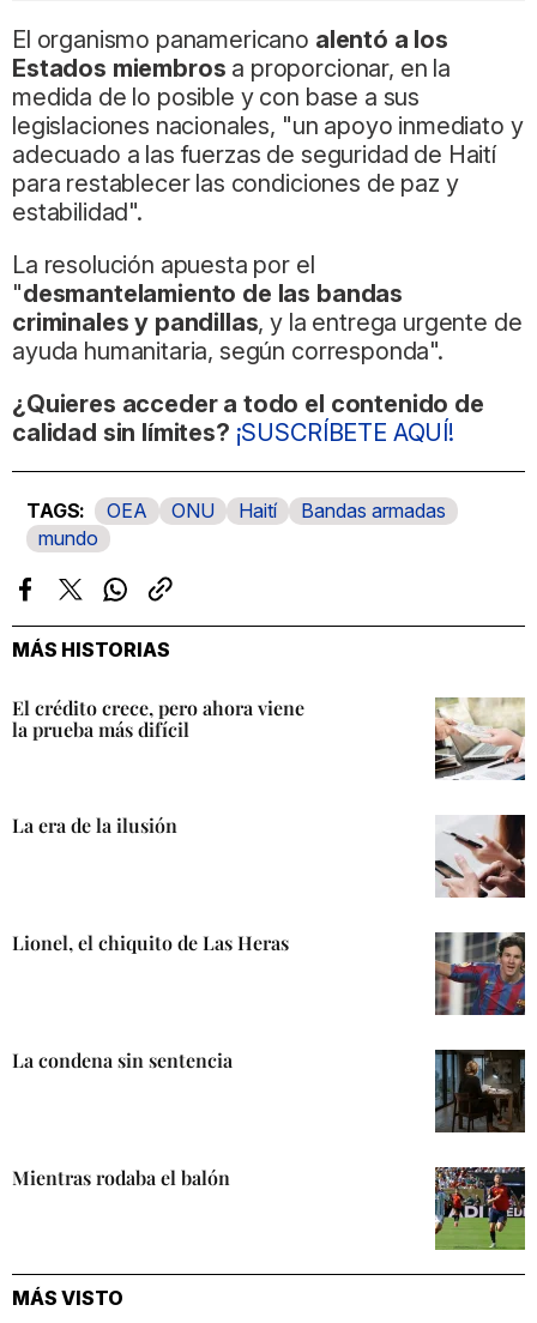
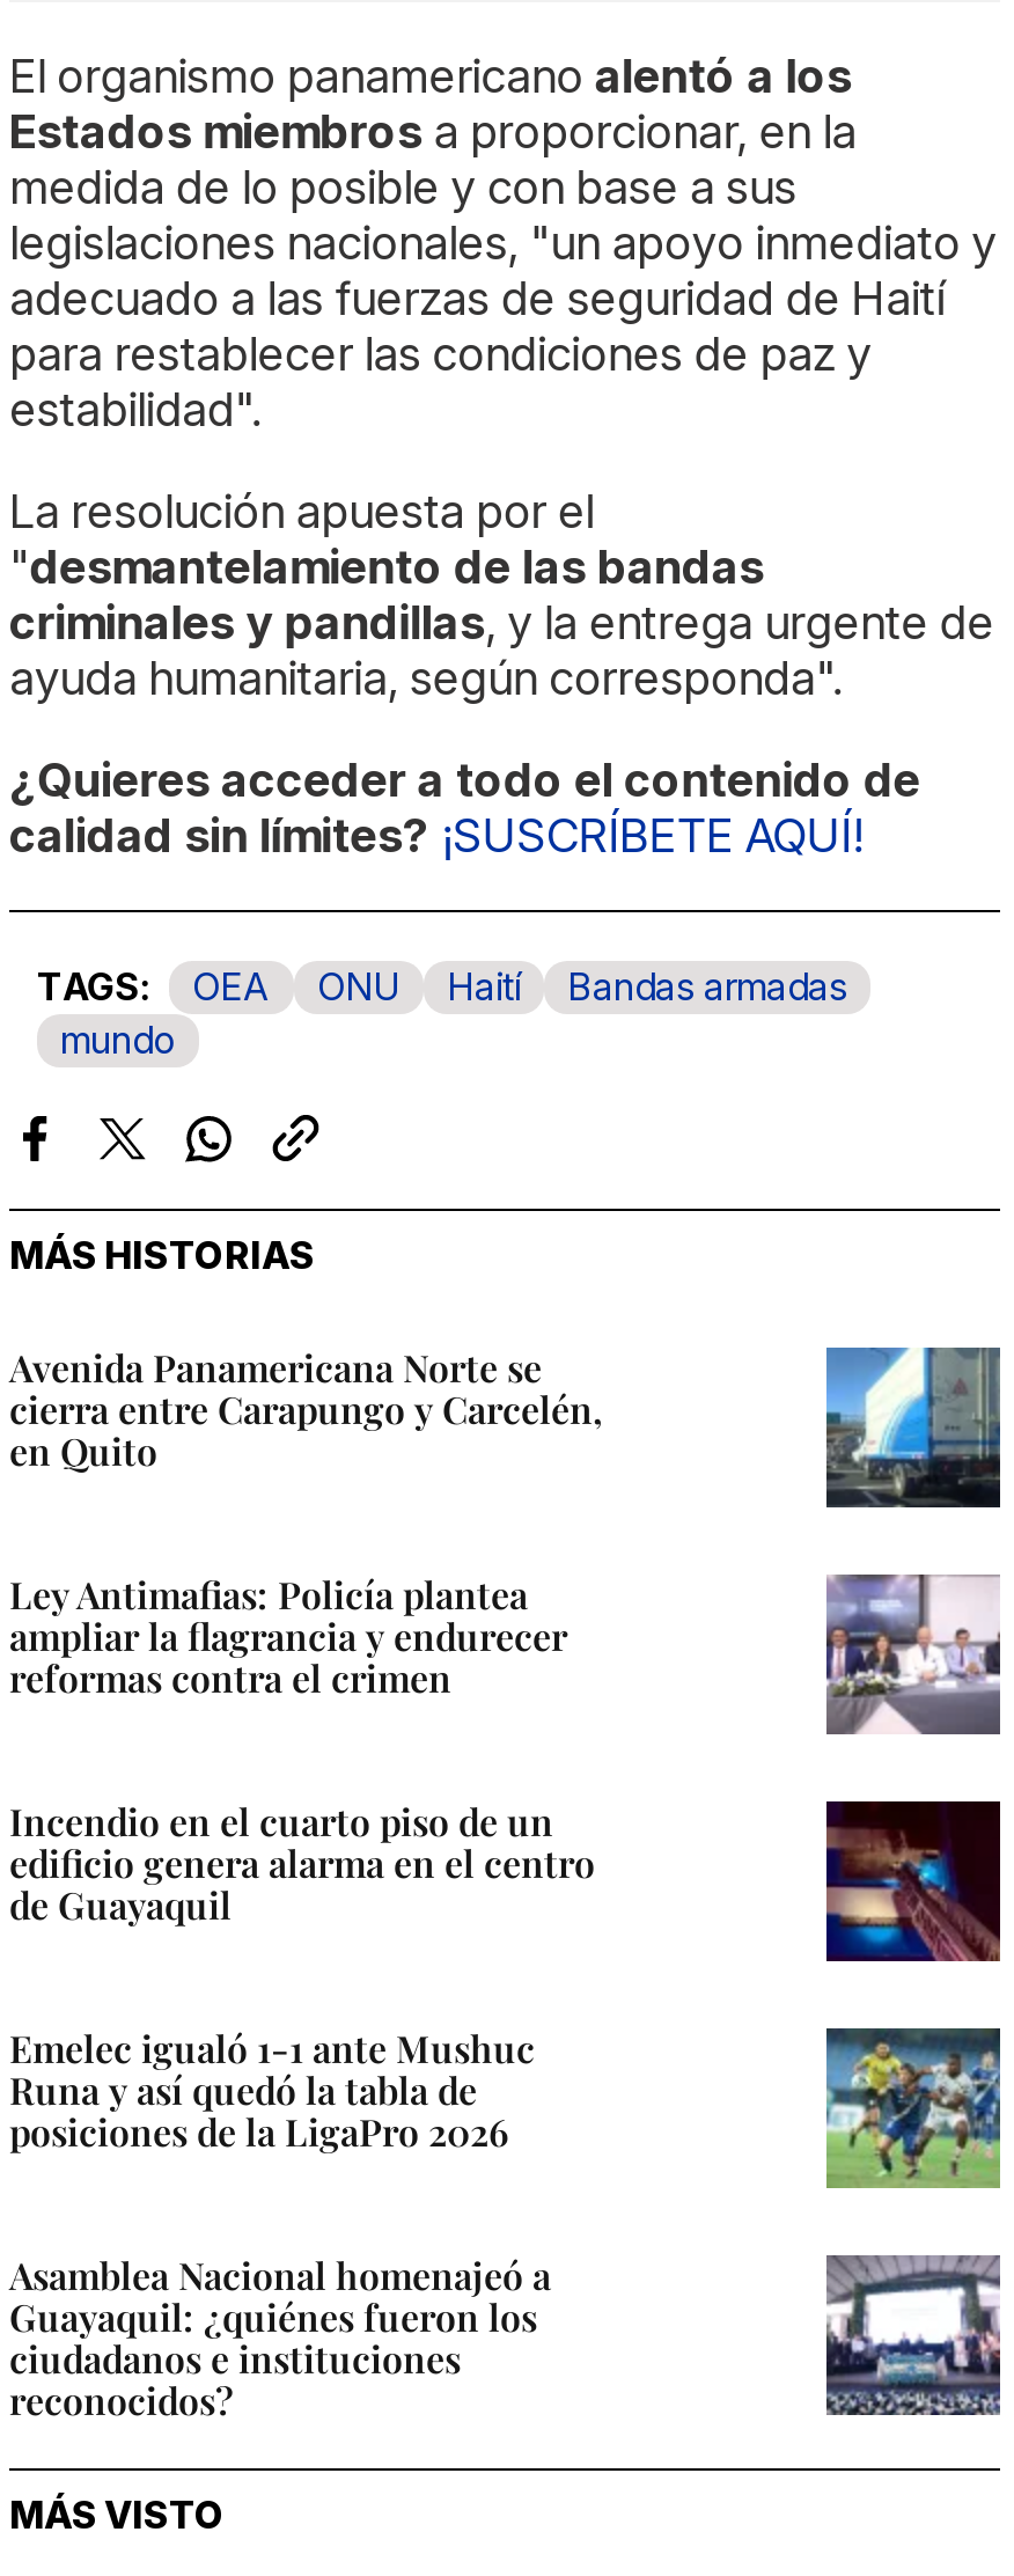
[12,695,304,742] El crédito crece, pero ahora viene | la prueba más difícil -> [9,1343,602,1475] Avenida Panamericana Norte se | cierra entre Carapungo y Carcelén, | en Quito
[434,696,525,781] [image] -> [824,1345,1002,1510] [image]
[12,812,177,838] La era de la ilusión -> [9,1570,567,1702] Ley Antimafias: Policía plantea | ampliar la flagrancia y endurecer | reformas contra el crimen
[435,814,526,899] [image] -> [824,1572,1002,1734] [image]
[12,930,289,955] Lionel, el chiquito de Las Heras -> [9,1797,595,1929] Incendio en el cuarto piso de un | edificio genera alarma en el centro | de Guayaquil
[434,931,526,1016] [image] -> [824,1799,1002,1964] [image]
[12,1048,233,1073] La condena sin sentencia -> [9,2024,535,2156] Emelec igualó 1-1 ante Mushuc | Runa y así quedó la tabla de | posiciones de la LigaPro 2026
[434,1050,526,1134] [image] -> [824,2028,1002,2190] [image]
[12,1165,230,1191] Mientras rodaba el balón -> [9,2252,551,2425] Asamblea Nacional homenajeó a | Guayaquil: ¿quiénes fueron los | ciudadanos e instituciones | reconocidos?
[434,1167,526,1251] [image] -> [824,2255,1002,2417] [image]

